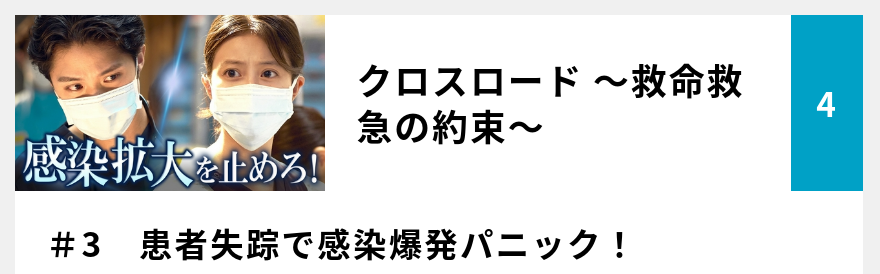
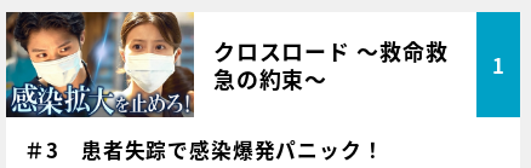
[357,53,838,127] クロスロード ～救命救 4 -> [213,35,505,79] クロスロード ～救命救 1

